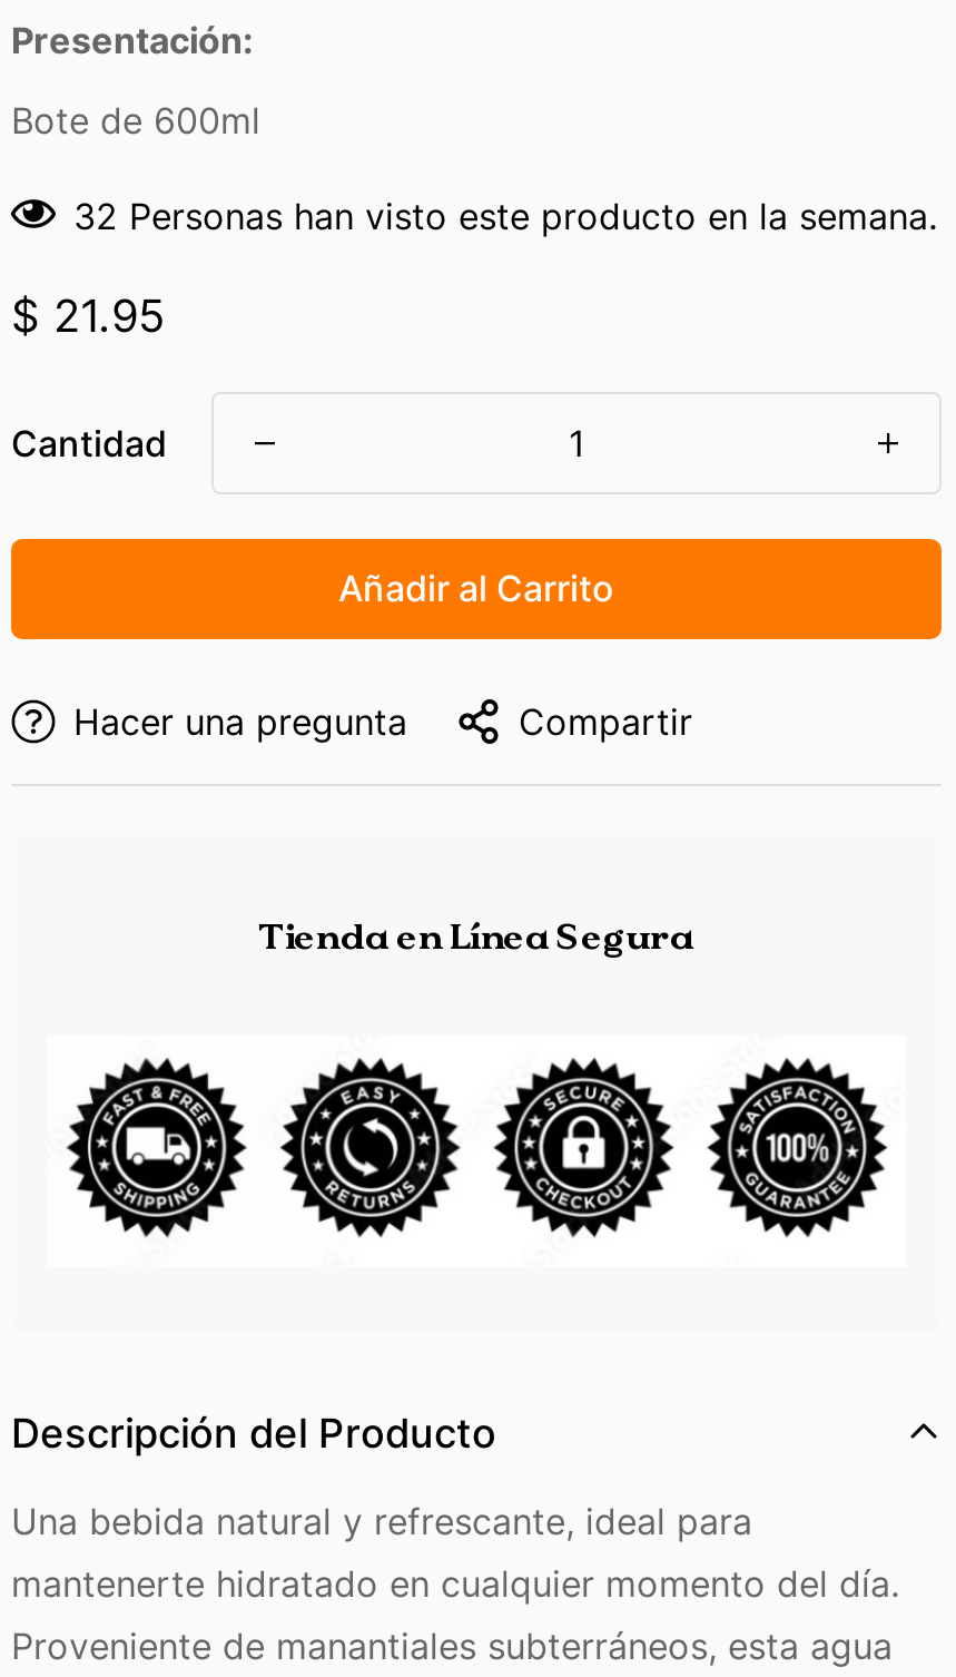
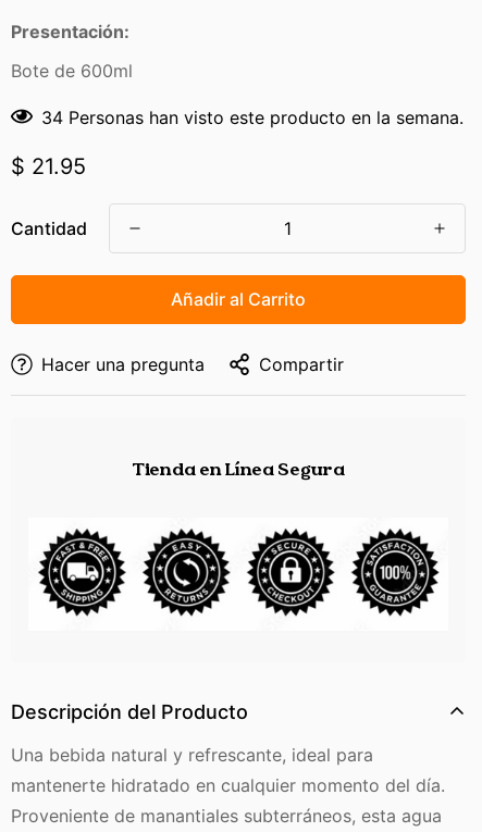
[73,194,937,238] 32 Personas han visto este producto en la semana. -> [41,107,464,128] 34 Personas han visto este producto en la semana.

